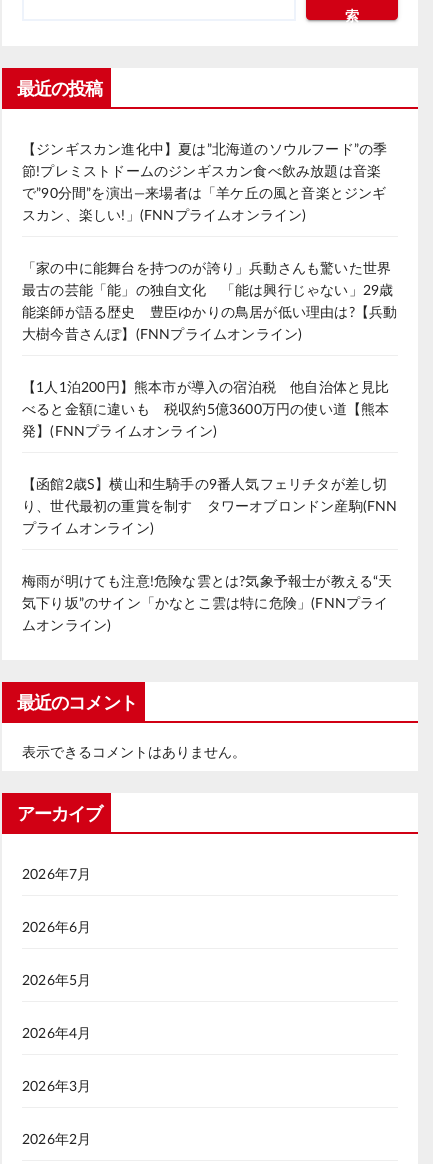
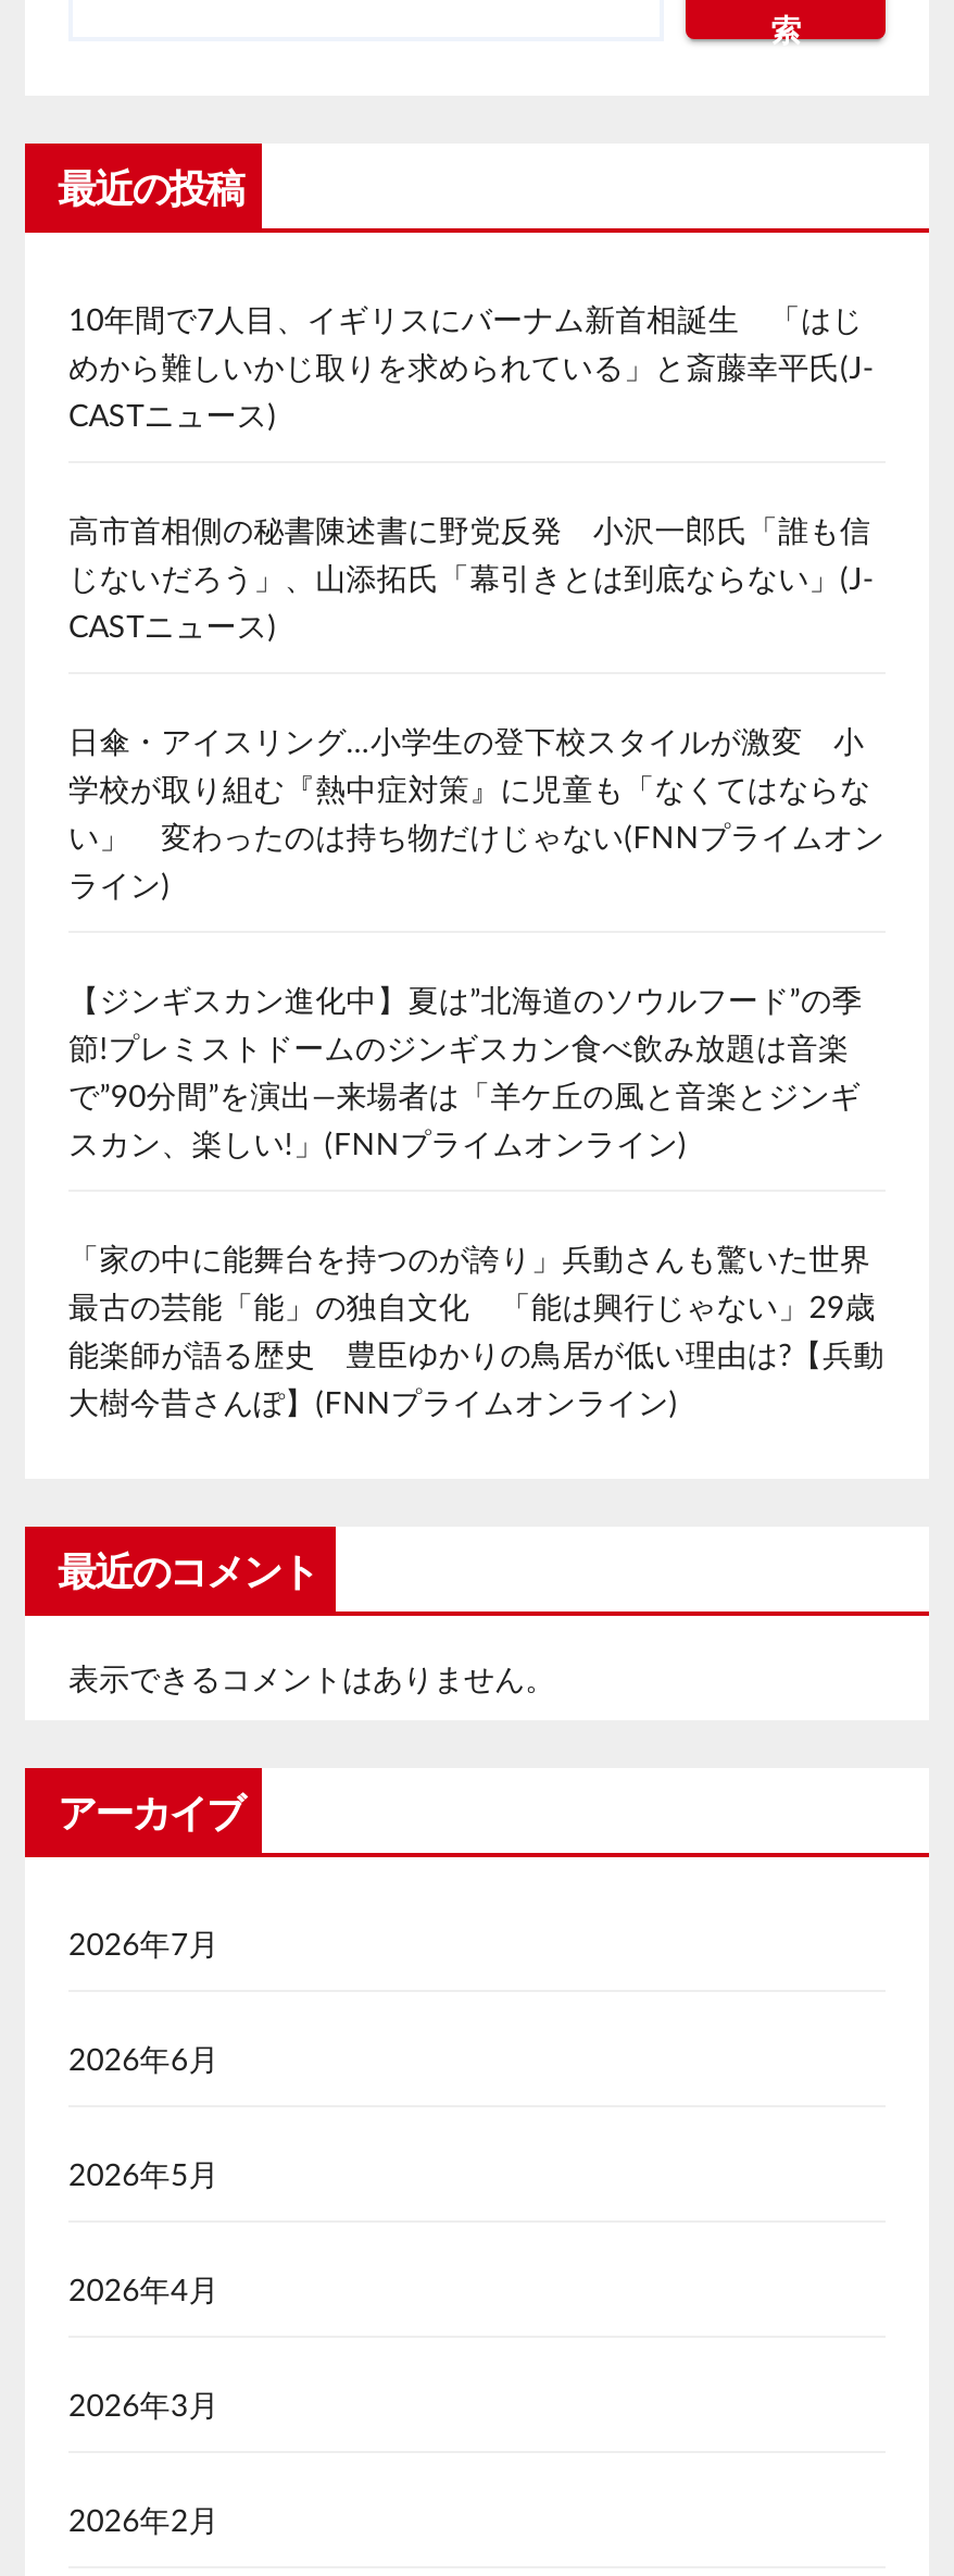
none -> [68,301,885,903] 10年間で7人目、イギリスにバーナム新首相誕生 「はじ | めから難しいかじ取りを求められている」と斎藤幸平氏(J- | CASTニュース) | 高市首相側の秘書陳述書に野党反発 小沢一郎氏「誰も信 | じないだろう」、山添拓氏「幕引きとは到底ならない」(J- | CASTニュース) | 日傘・アイスリング…小学生の登下校スタイルが激変 小 | 学校が取り組む『熱中症対策』に児童も「なくてはならな | い」 変わったのは持ち物だけじゃない(FNNプライムオン | ライン)
moved [22,140,397,342] -> [68,982,884,1421]: 【ジンギスカン進化中】夏は”北海道のソウルフード”の季 | 節!プレミストドームのジンギスカン食べ飲み放題は音楽 | で”90分間”を演出―来場者は「羊ケ丘の風と音楽とジンギ | スカン、楽しい!」(FNNプライムオンライン) | 「家の中に能舞台を持つのが誇り」兵動さんも驚いた世界 | 最古の芸能「能」の独自文化 「能は興行じゃない」29歳 | 能楽師が語る歴史 豊臣ゆかりの鳥居が低い理由は?【兵動 | 大樹今昔さんぽ】(FNNプライムオンライン)
[22,378,398,633] 【1人1泊200円】熊本市が導入の宿泊税 他自治体と見比 | べると金額に違いも 税収約5億3600万円の使い道【熊本 | 発】(FNNプライムオンライン) | 【函館2歳S】横山和生騎手の9番人気フェリチタが差し切 | り、世代最初の重賞を制す タワーオブロンドン産駒(FNN | プライムオンライン) | 梅雨が明けても注意!危険な雲とは?気象予報士が教える“天 | 気下り坂”のサイン「かなとこ雲は特に危険」(FNNプライ | ムオンライン) -> none

